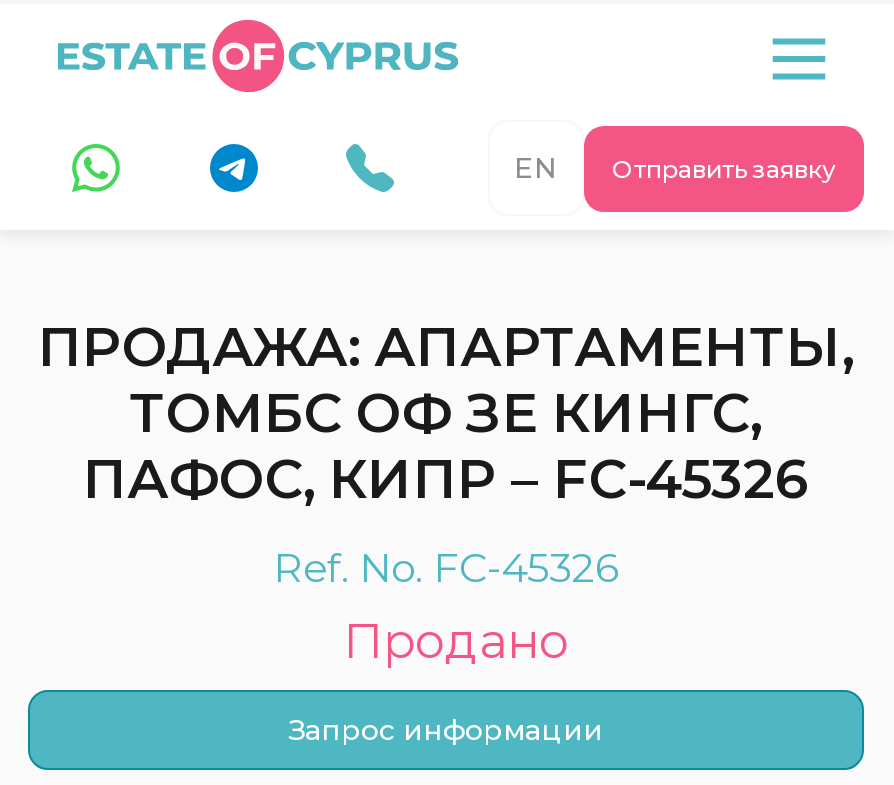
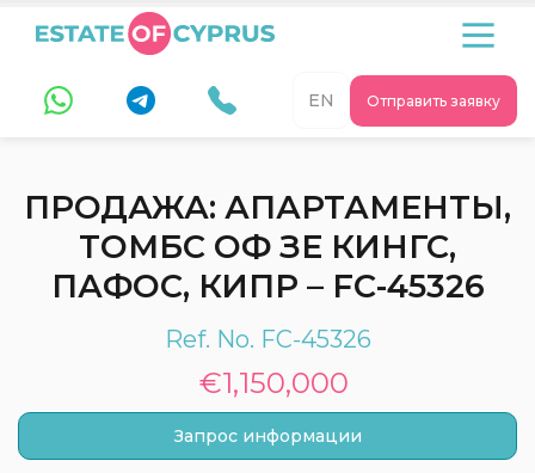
[343,612,569,670] Продано -> [199,365,348,400] €1,150,000

